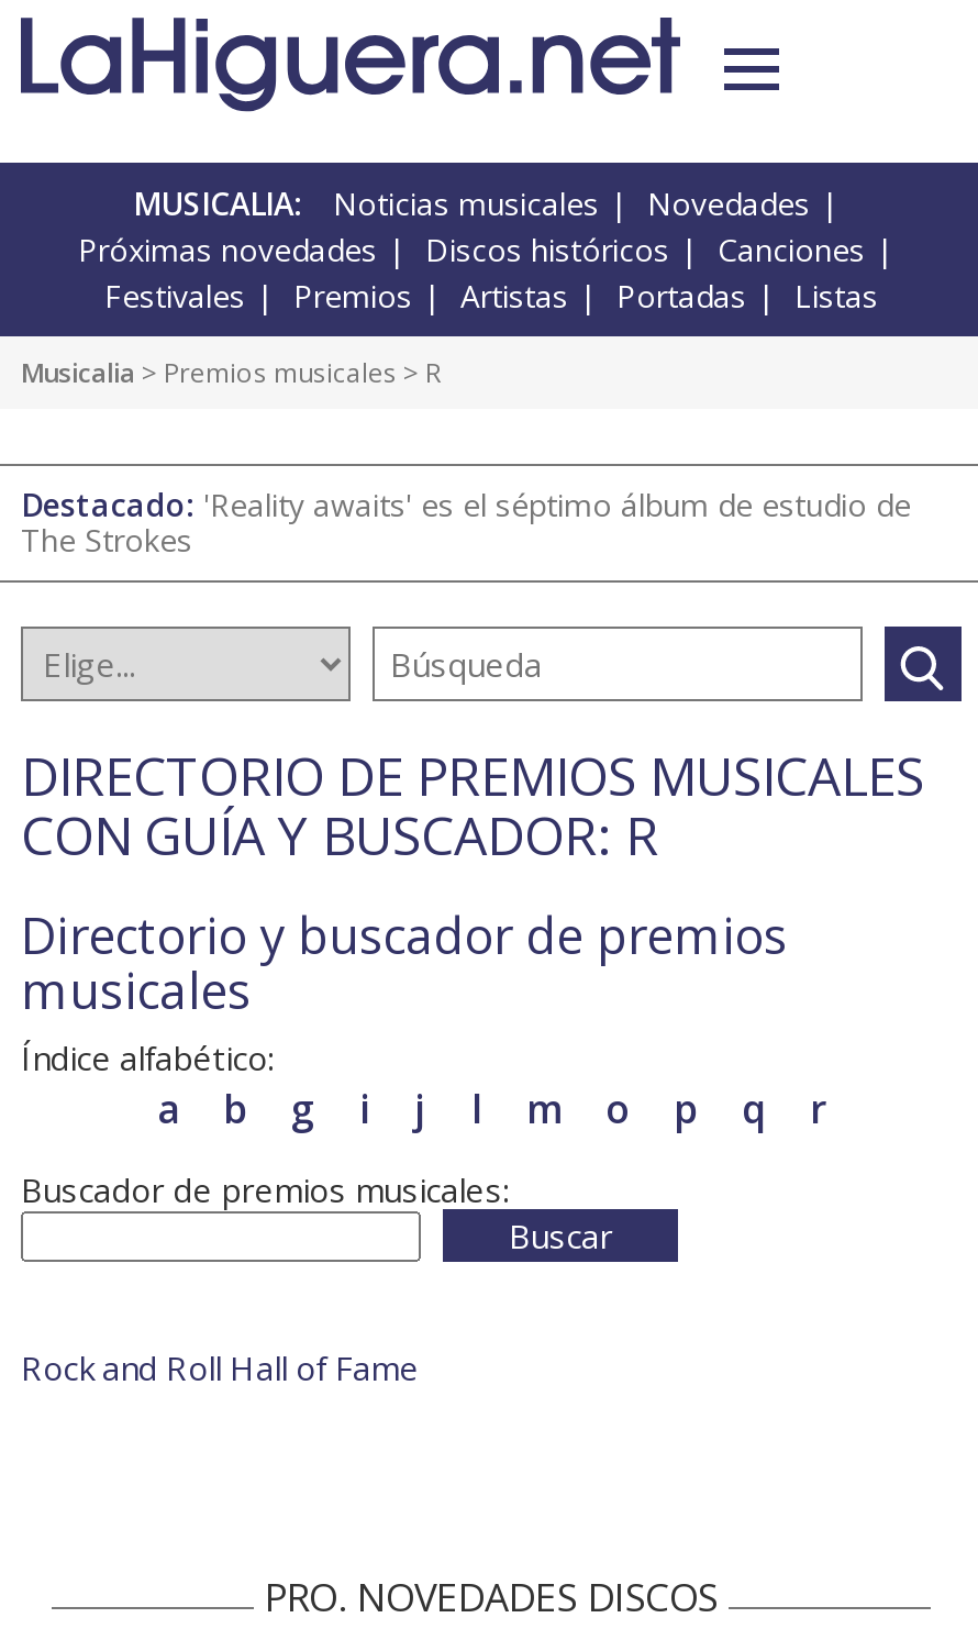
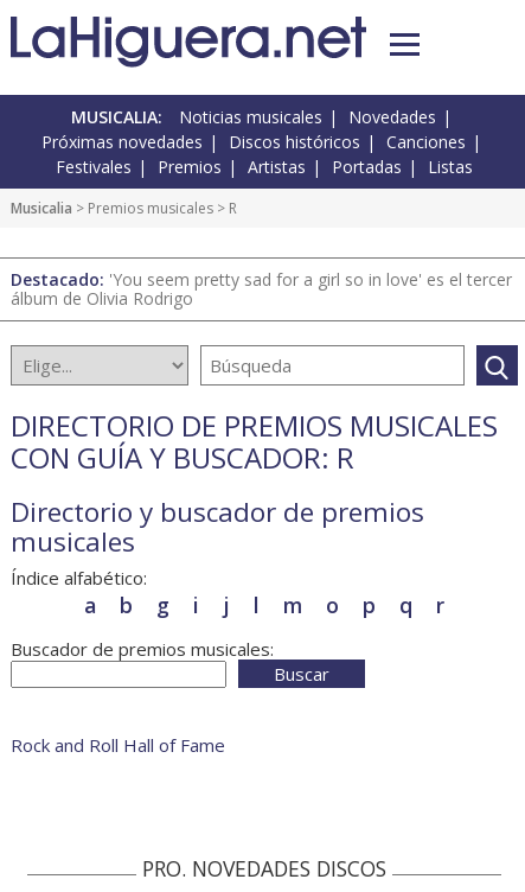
[21,484,911,561] Destacado: 'Reality awaits' es el séptimo álbum de estudio de | The Strokes -> [11,268,512,310] Destacado: 'You seem pretty sad for a girl so in love' es el tercer | álbum de Olivia Rodrigo

